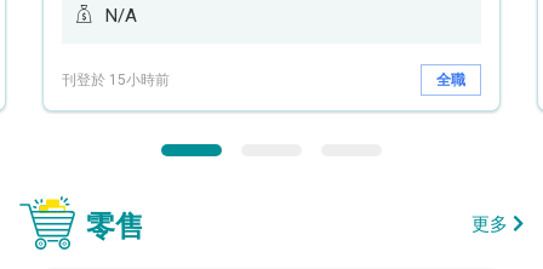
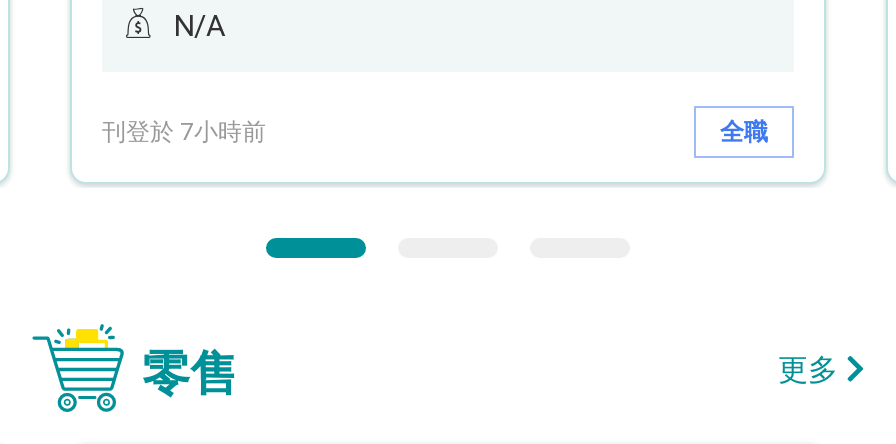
[62,71,170,88] 刊登於 15小時前 -> [102,117,266,145] 刊登於 7小時前

